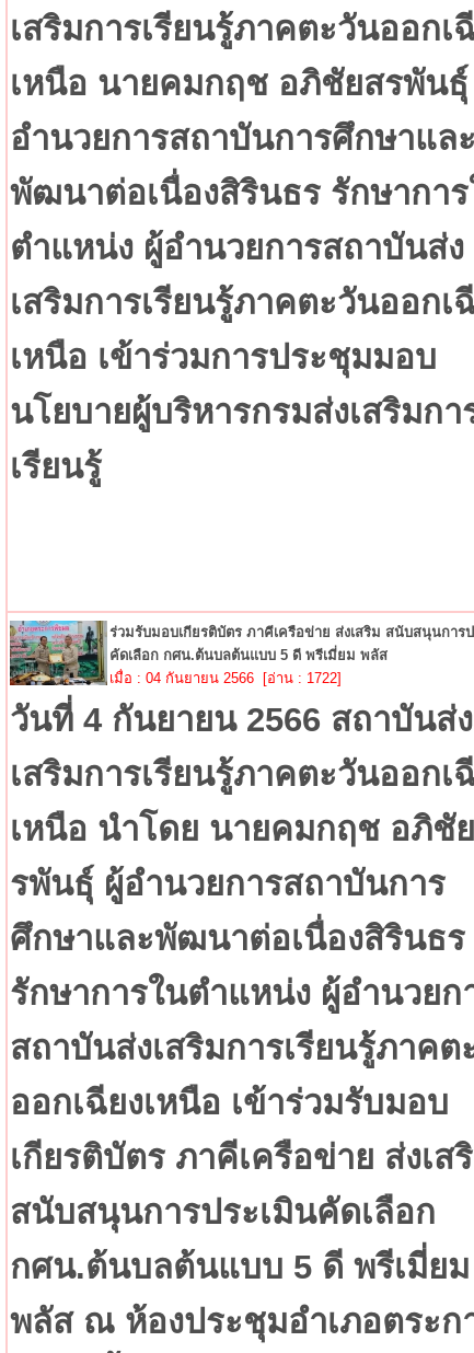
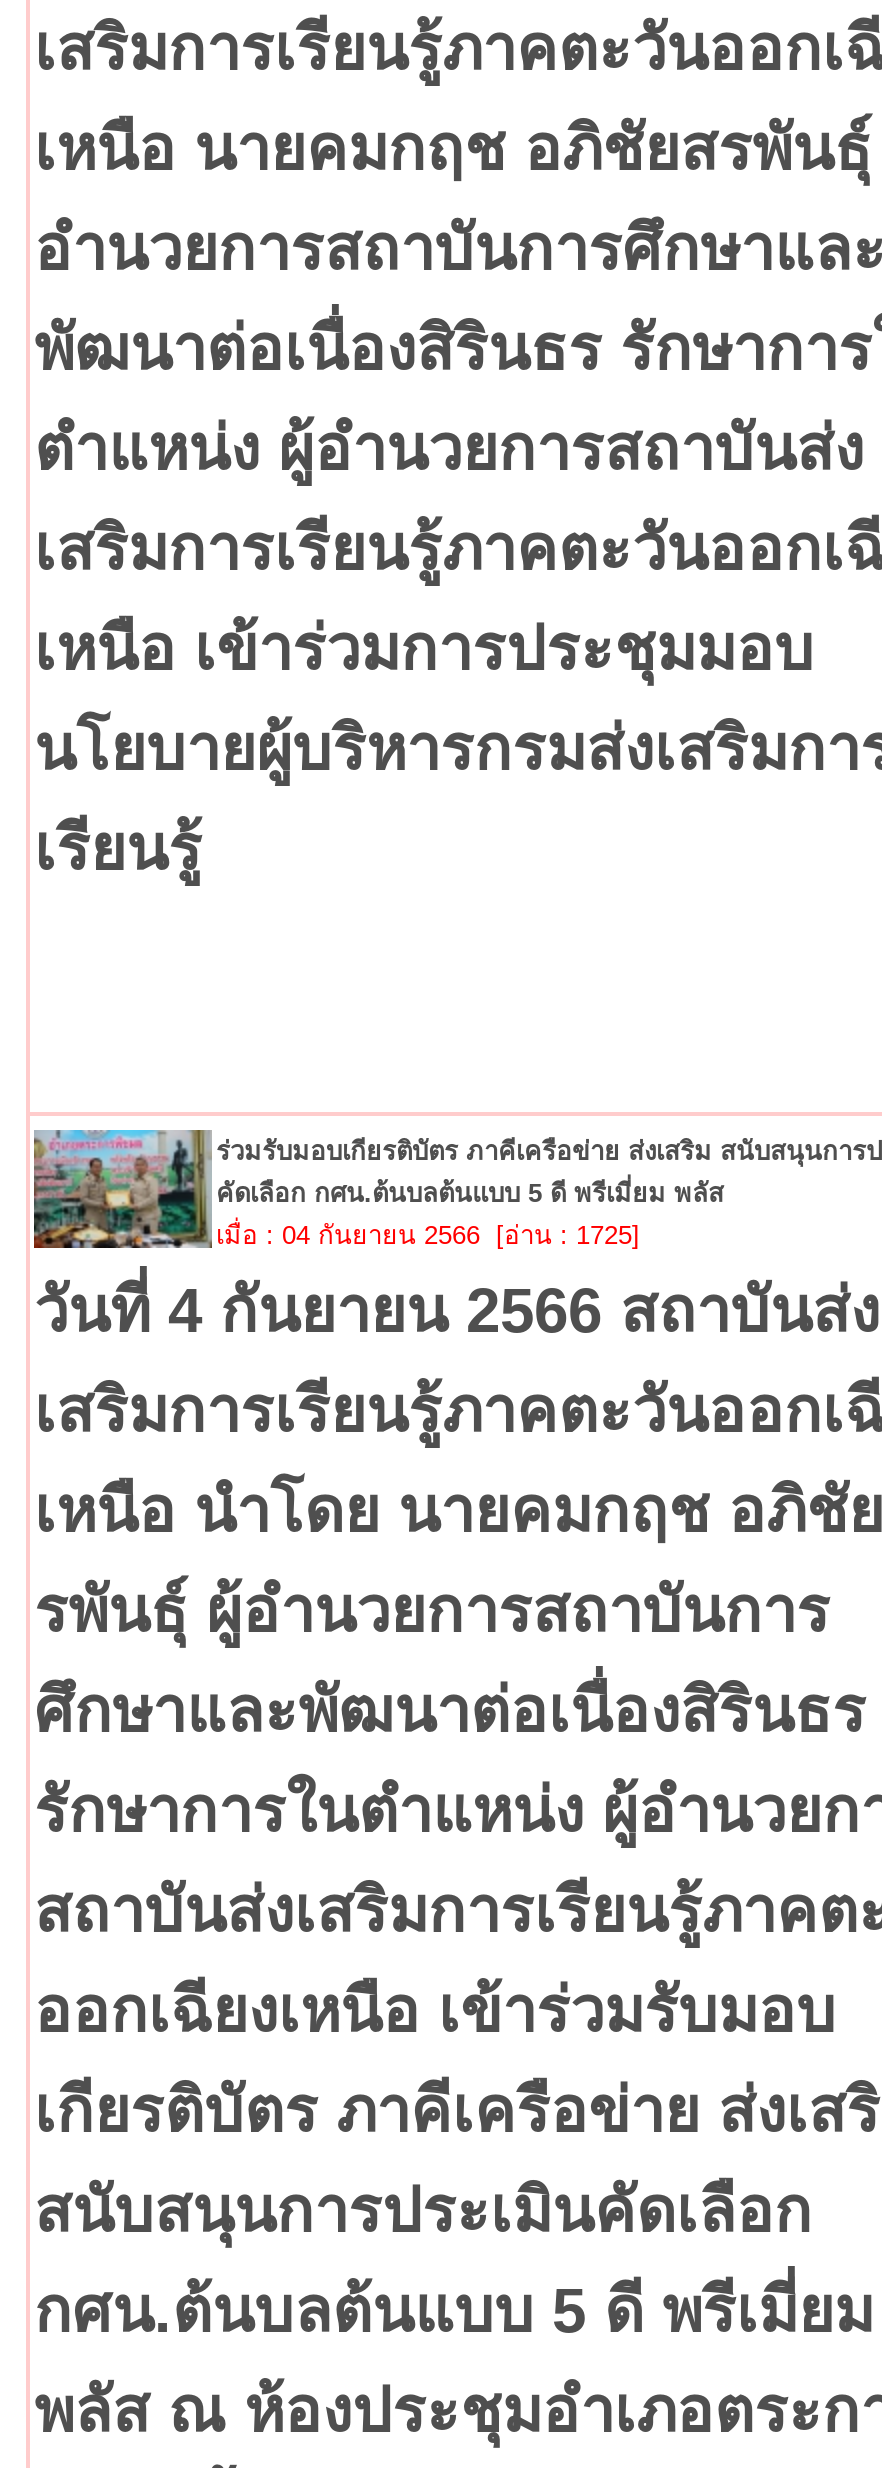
[109,670,342,686] เมื่อ : 04 กันยายน 2566 [อ่าน : 1722] -> [216,1220,640,1250] เมื่อ : 04 กันยายน 2566 [อ่าน : 1725]

